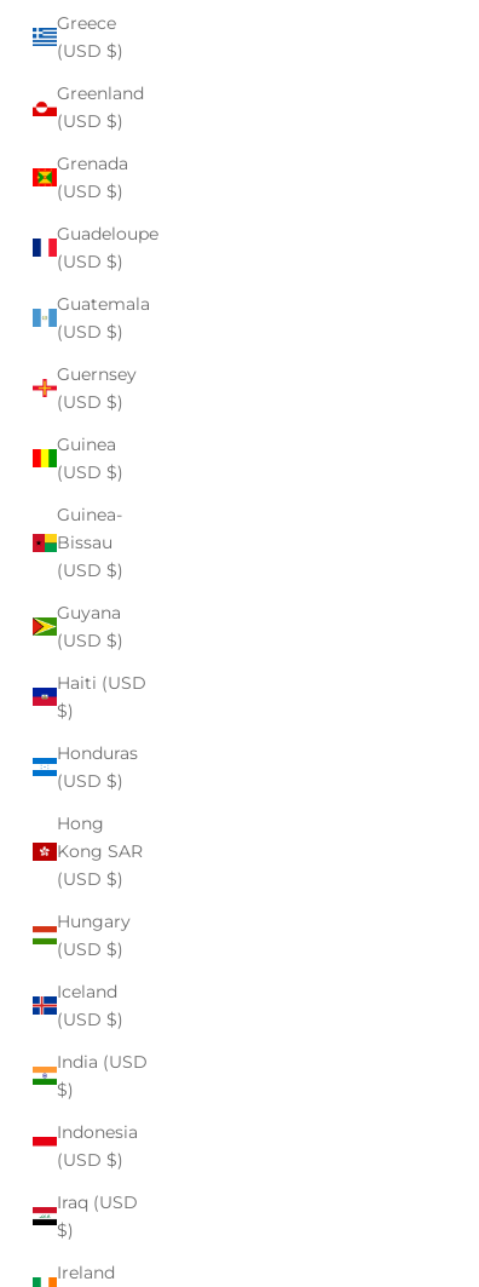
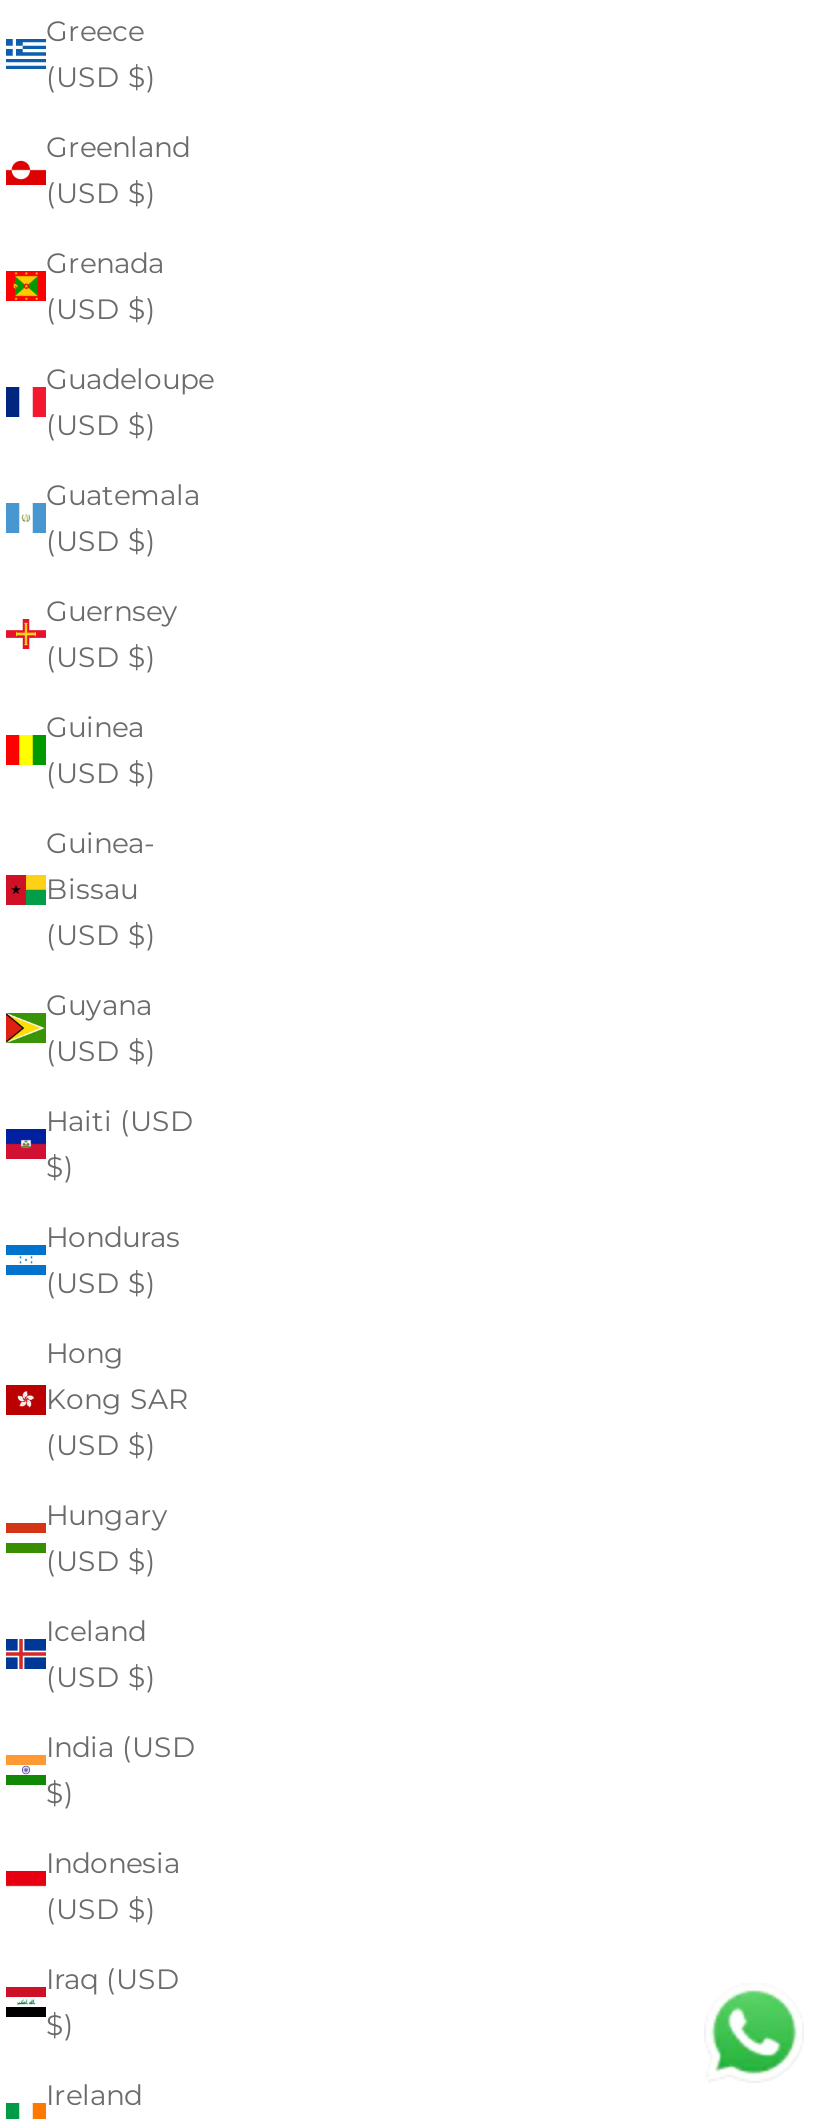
none -> [710,1989,798,2077] [image]

